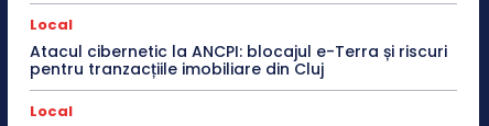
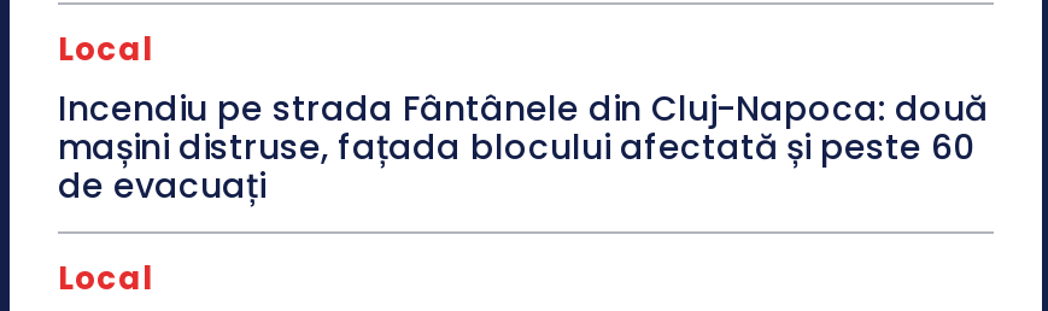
[30,41,447,80] Atacul cibernetic la ANCPI: blocajul e-Terra și riscuri | pentru tranzacțiile imobiliare din Cluj -> [58,85,986,211] Incendiu pe strada Fântânele din Cluj-Napoca: două | mașini distruse, fațada blocului afectată și peste 60 | de evacuați

